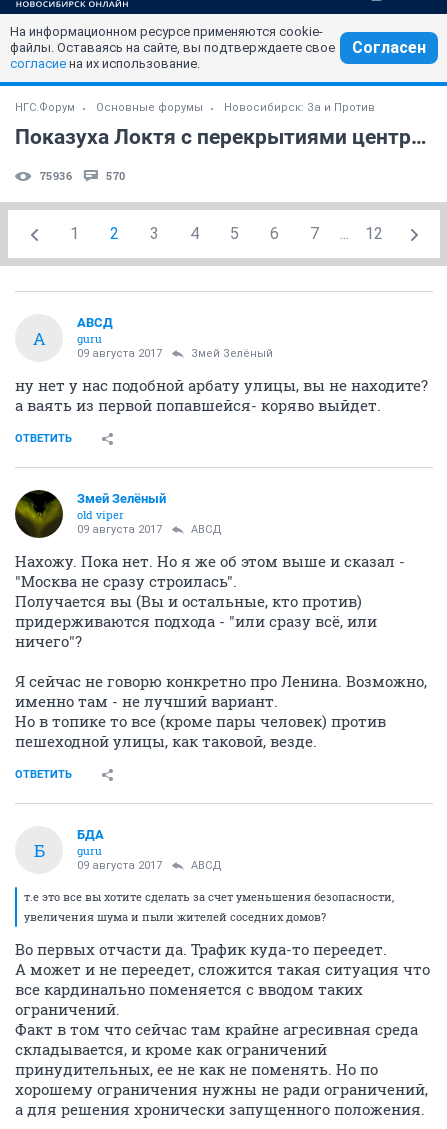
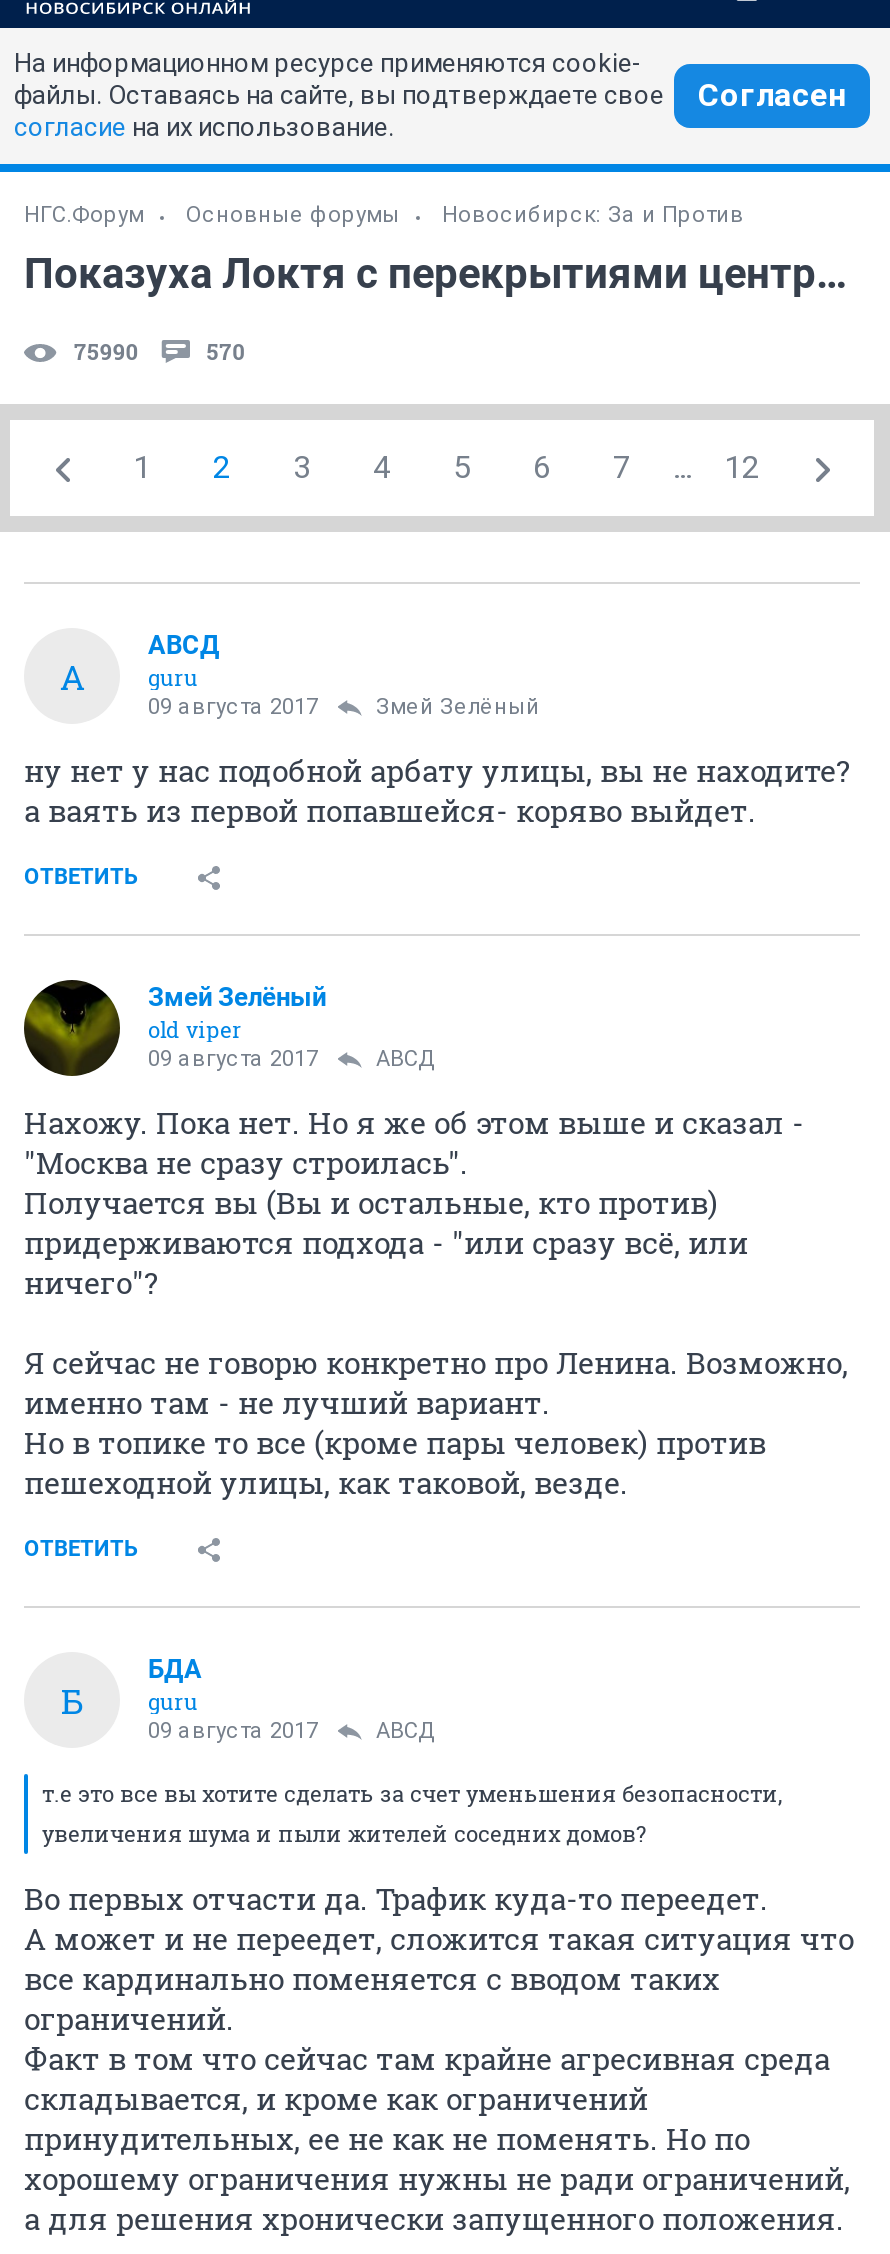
[40,168,72,183] 75936 -> [74,336,138,366] 75990

